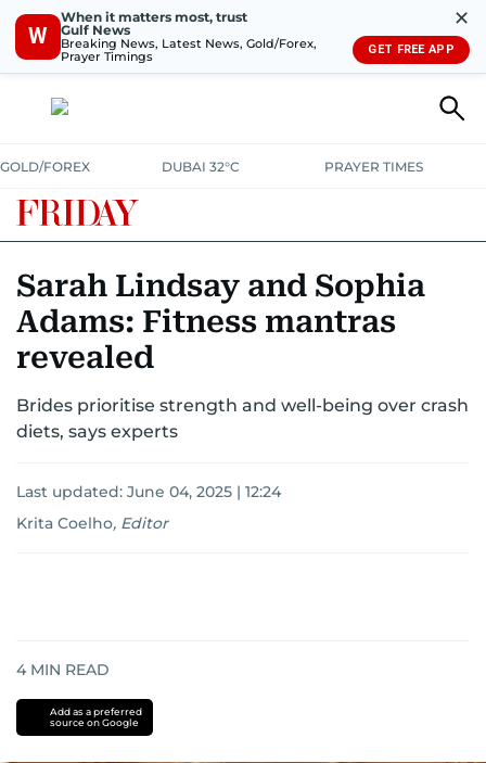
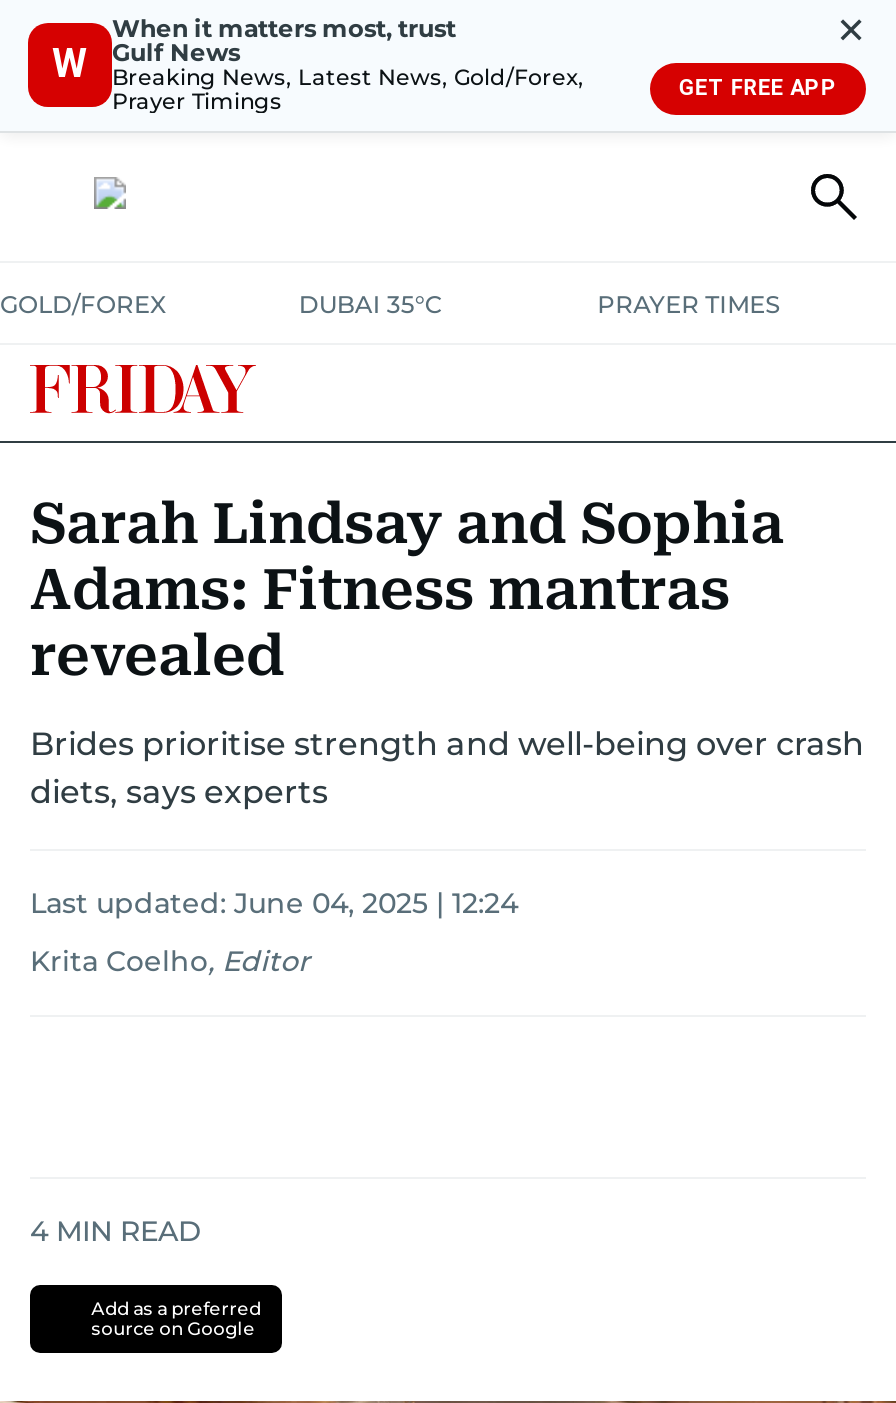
[162,158,240,175] DUBAI 32°C -> [299,289,443,319] DUBAI 35°C

